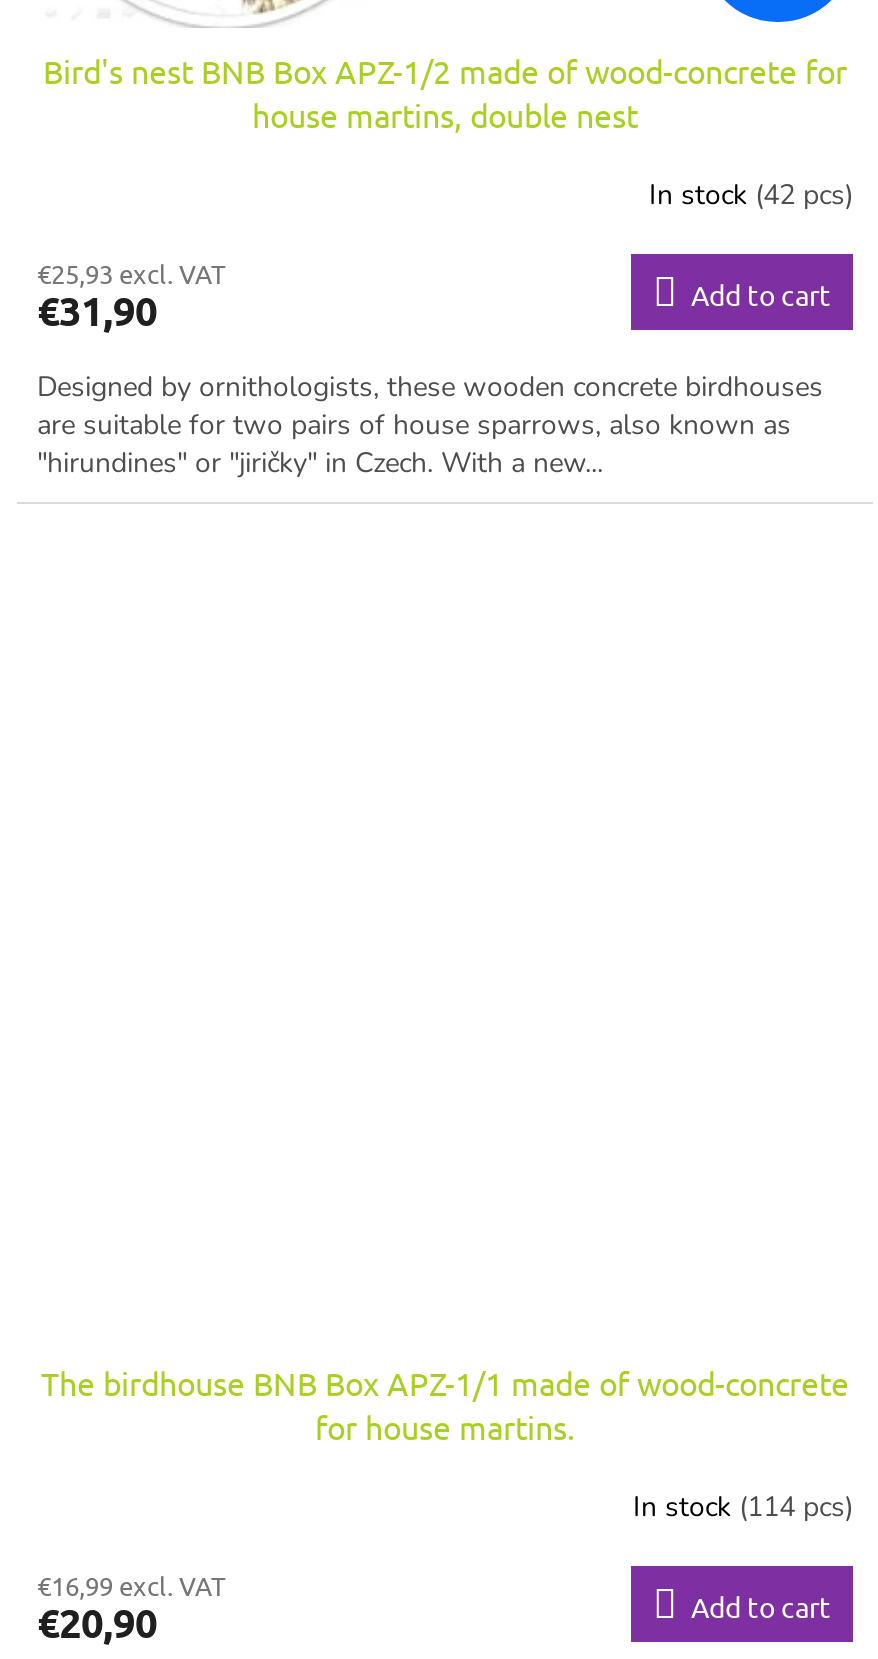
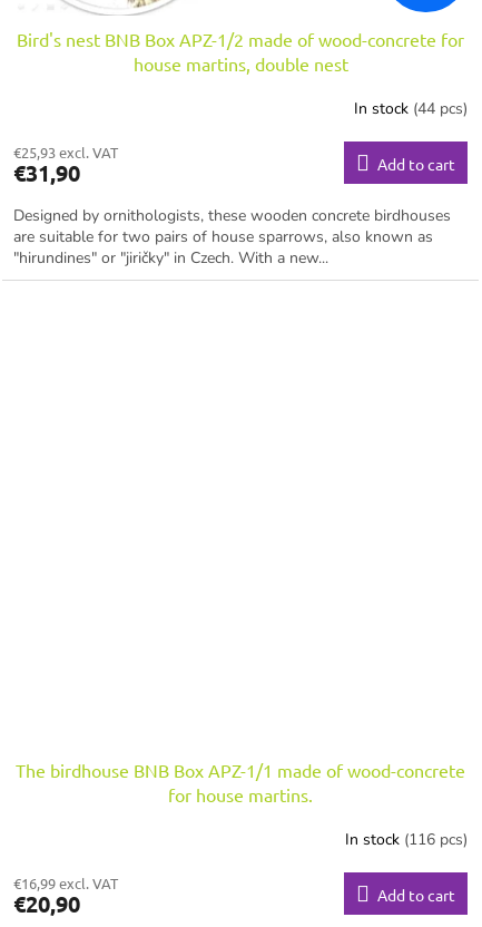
[649,176,853,214] In stock (42 pcs) -> [354,98,468,119] In stock (44 pcs)
[633,1488,853,1526] In stock (114 pcs) -> [345,829,468,850] In stock (116 pcs)

